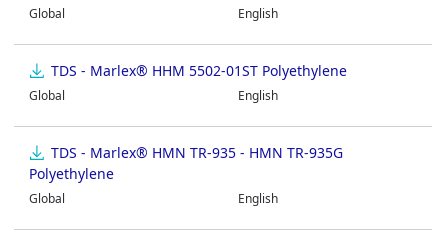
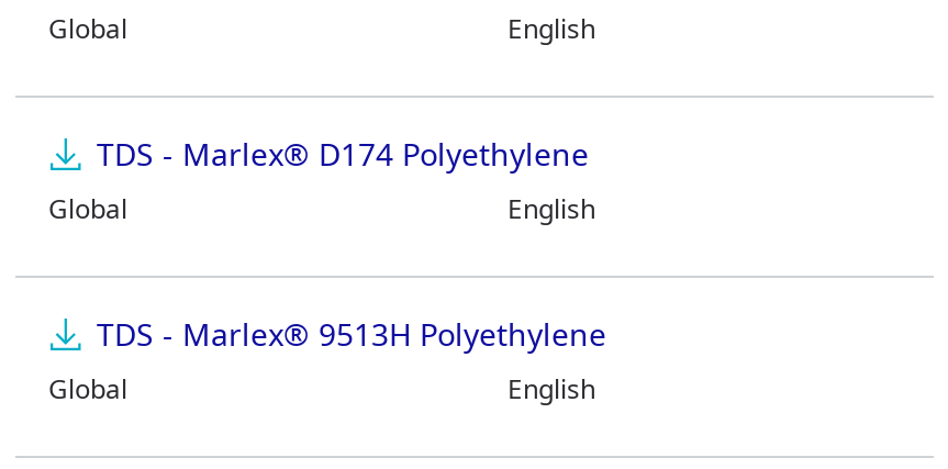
[51,61,347,80] TDS - Marlex® HHM 5502-01ST Polyethylene -> [97,133,589,175] TDS - Marlex® D174 Polyethylene
[29,143,343,183] TDS - Marlex® HMN TR-935 - HMN TR-935G | Polyethylene -> [97,313,606,355] TDS - Marlex® 9513H Polyethylene

